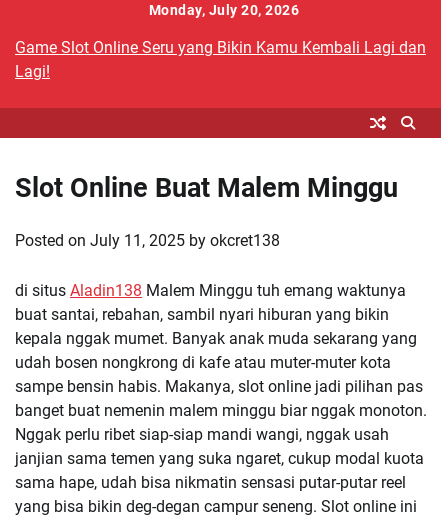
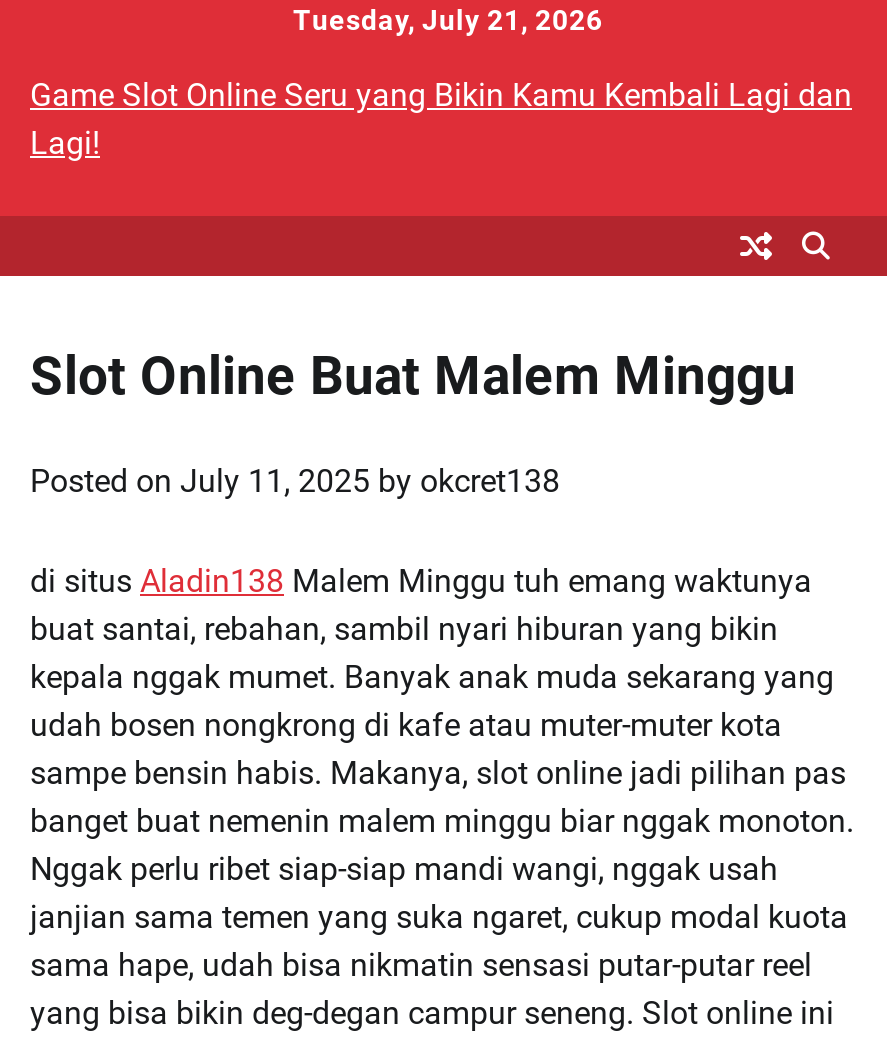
[149,2,299,18] Monday, July 20, 2026 -> [293,4,603,36] Tuesday, July 21, 2026

